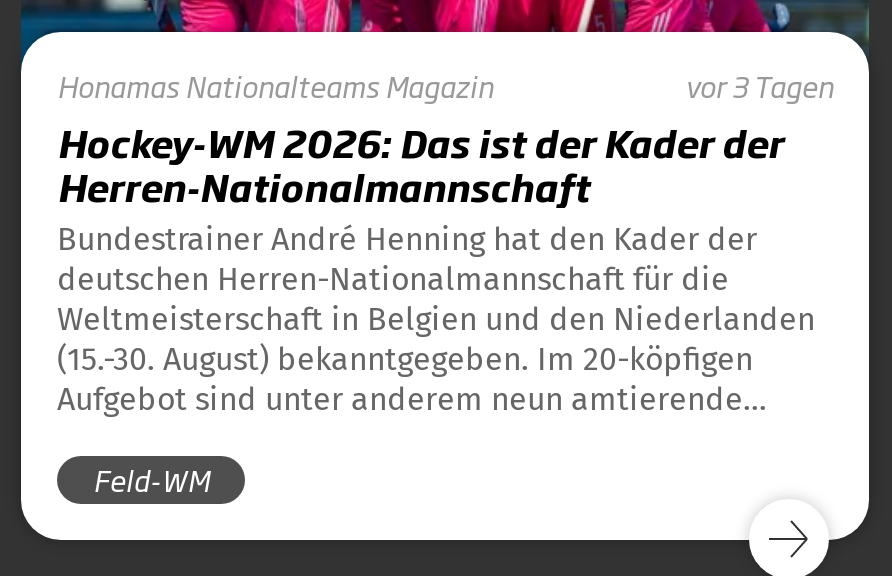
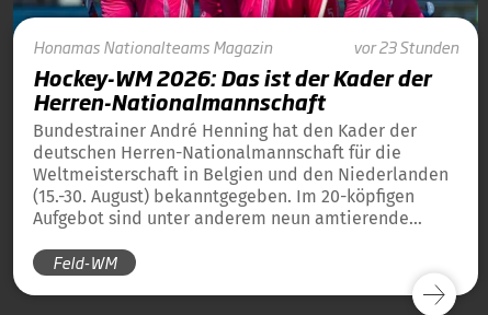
[685,64,833,106] vor 3 Tagen -> [353,35,458,58] vor 23 Stunden

